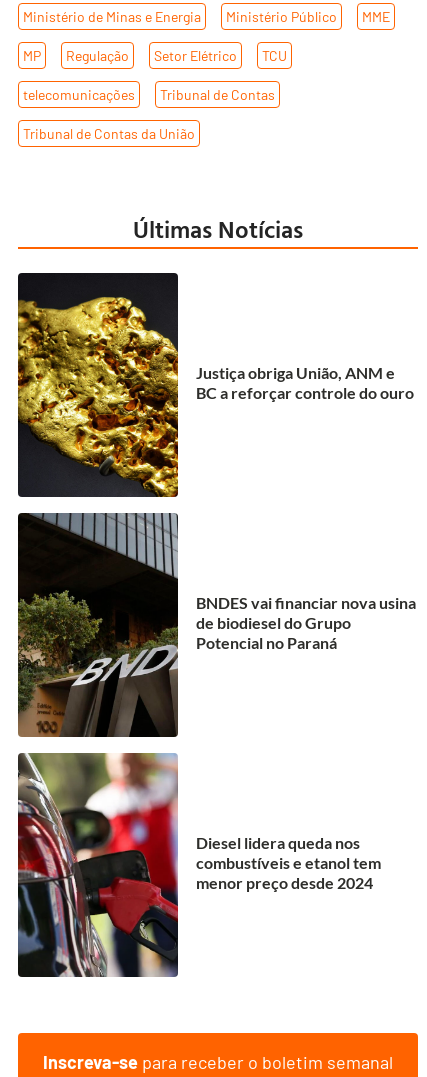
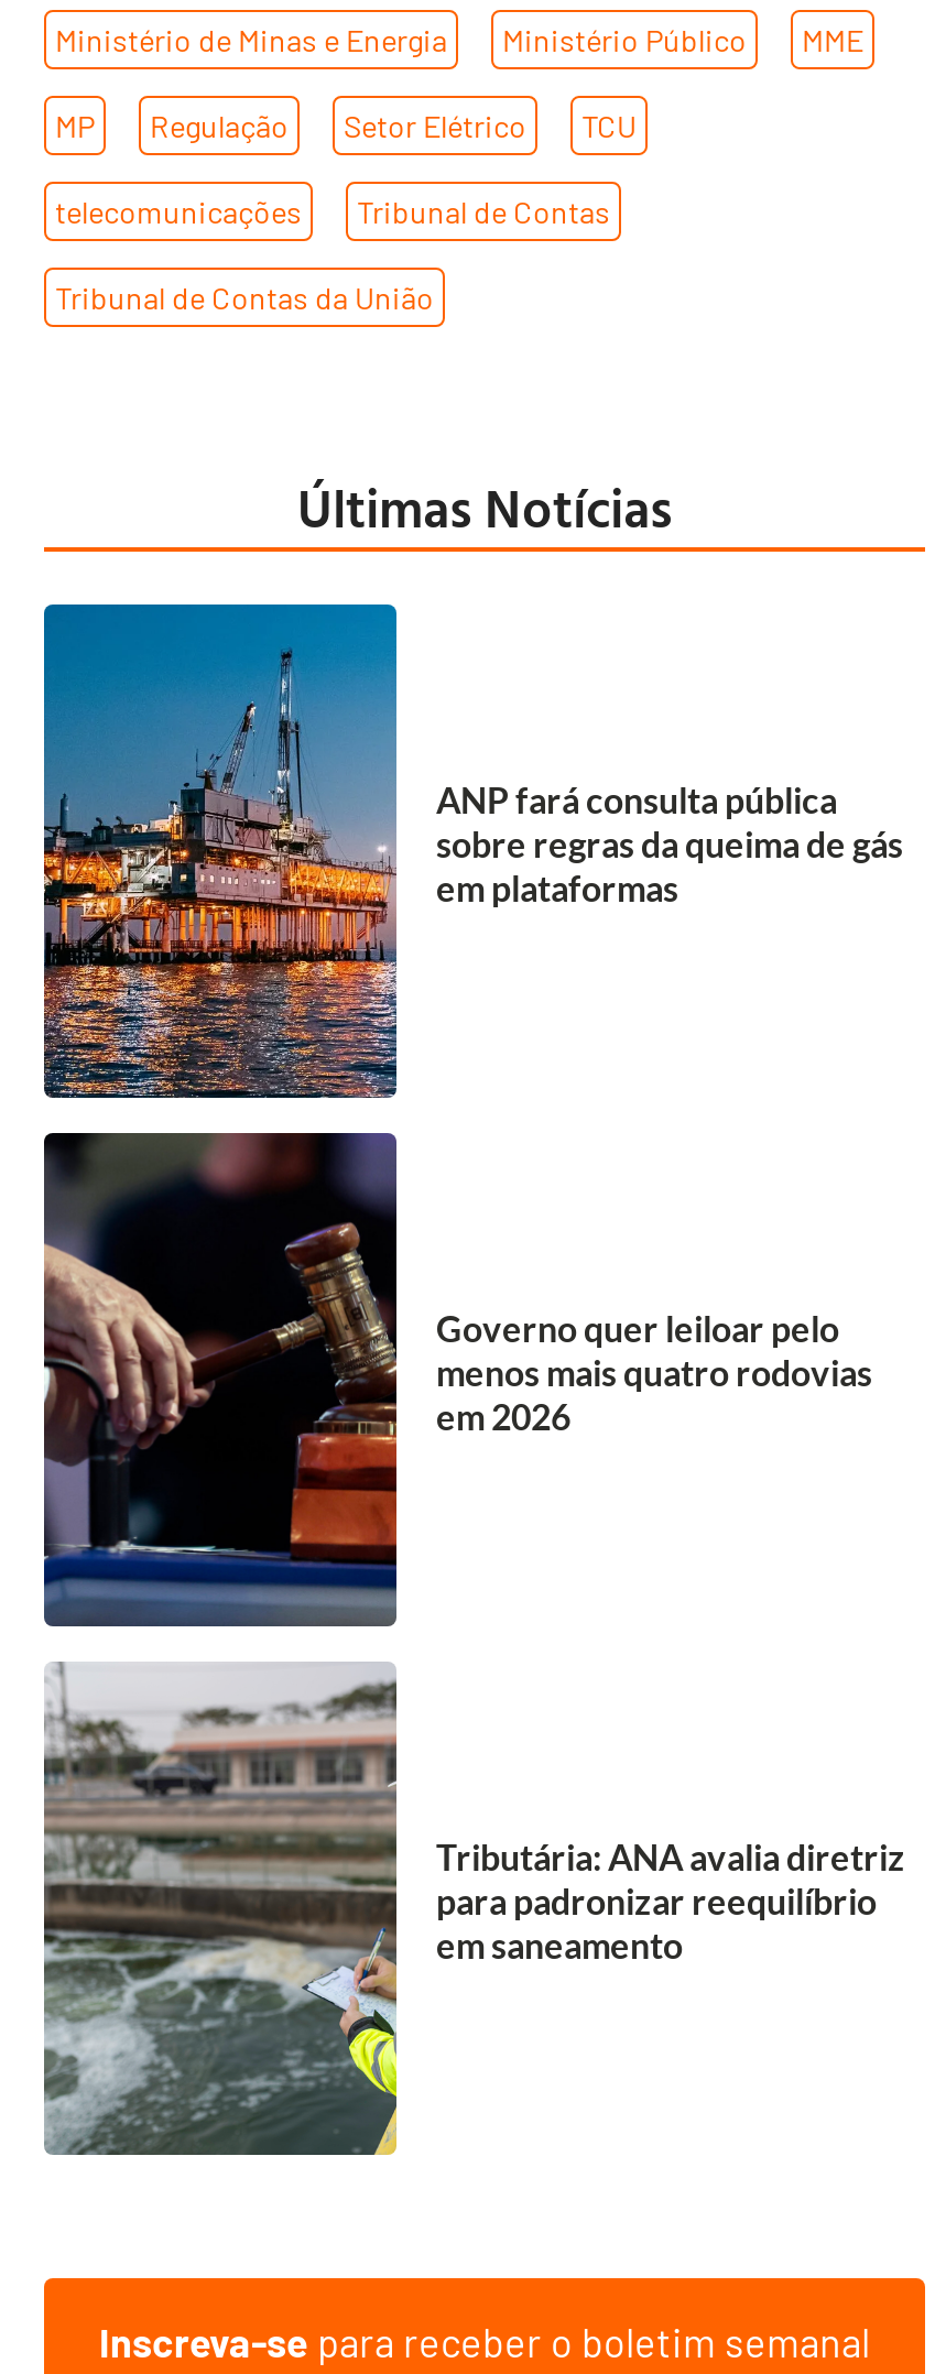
[17,272,414,498] [image] | Justiça obriga União, ANM e | BC a reforçar controle do ouro -> [42,601,903,1099] [image] | ANP fará consulta pública | sobre regras da queima de gás | em plataformas
[17,512,416,738] [image] | BNDES vai financiar nova usina | de biodiesel do Grupo | Potencial no Paraná -> [42,1132,872,1627] [image] | Governo quer leiloar pelo | menos mais quatro rodovias | em 2026
[17,752,381,978] [image] | Diesel lidera queda nos | combustíveis e etanol tem | menor preço desde 2024 -> [42,1660,905,2156] [image] | Tributária: ANA avalia diretriz | para padronizar reequilíbrio | em saneamento

